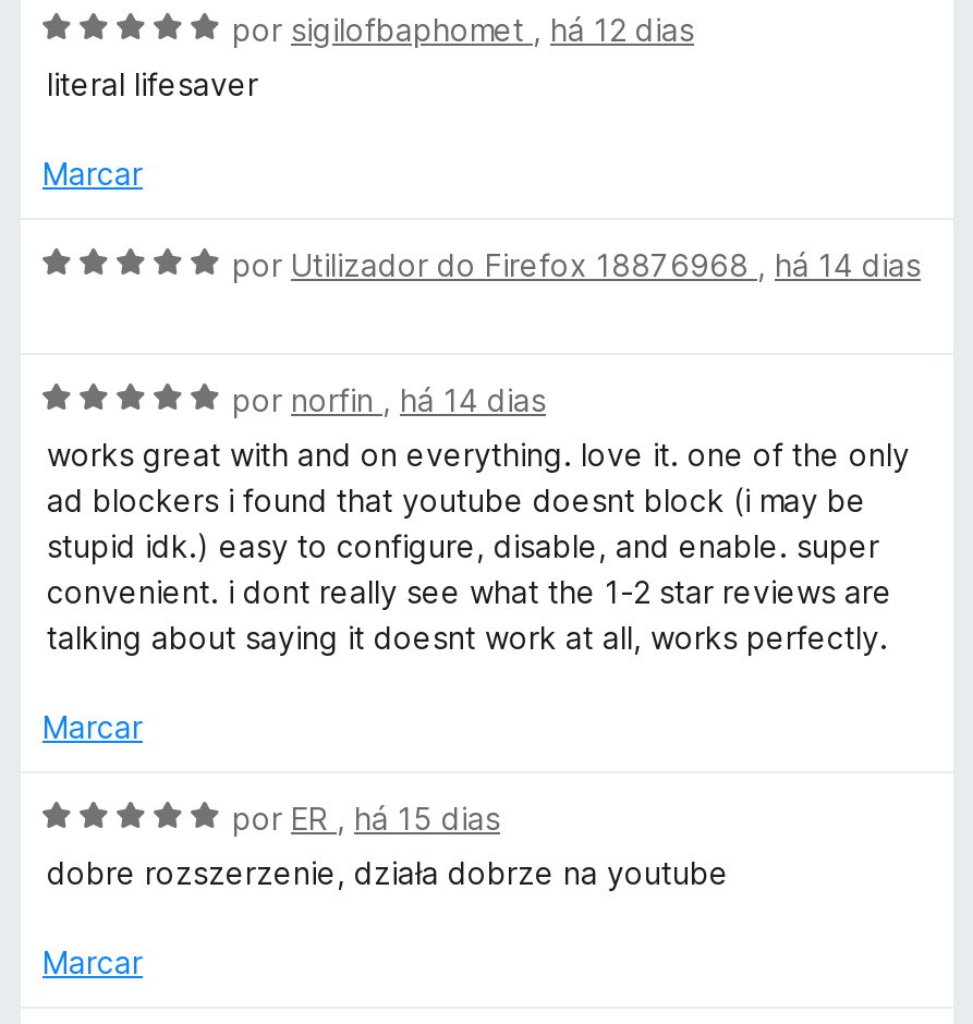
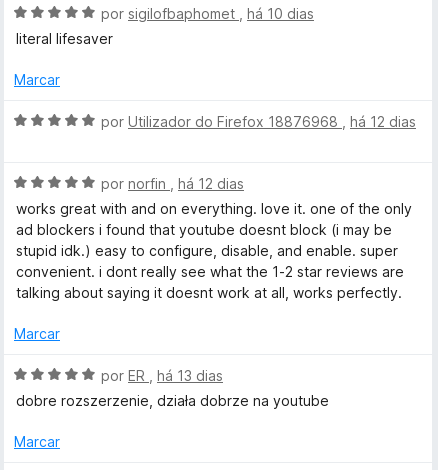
[232,11,694,48] por sigilofbaphomet, há 12 dias -> [101,5,314,22] por sigilofbaphomet, há 10 dias
[232,246,921,283] por Utilizador do Firefox 18876968, há 14 dias -> [101,113,416,130] por Utilizador do Firefox 18876968, há 12 dias
[232,381,546,418] por norfin, há 14 dias -> [101,175,244,192] por norfin, há 12 dias
[232,800,500,837] por ER, há 15 dias -> [101,367,223,384] por ER, há 13 dias

